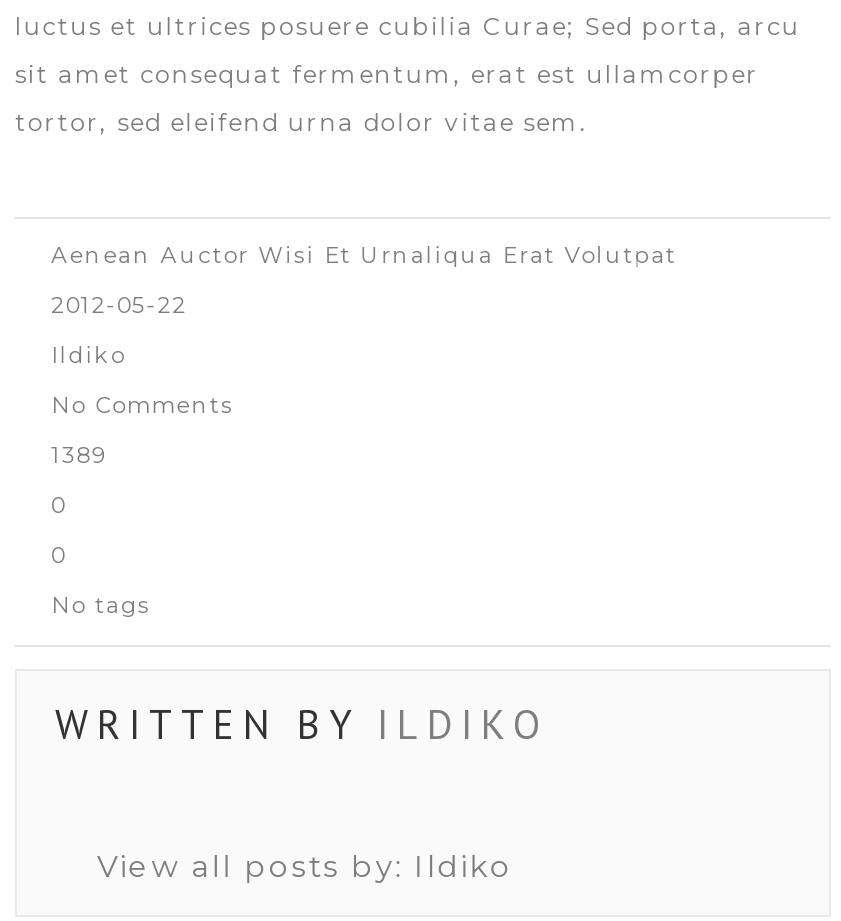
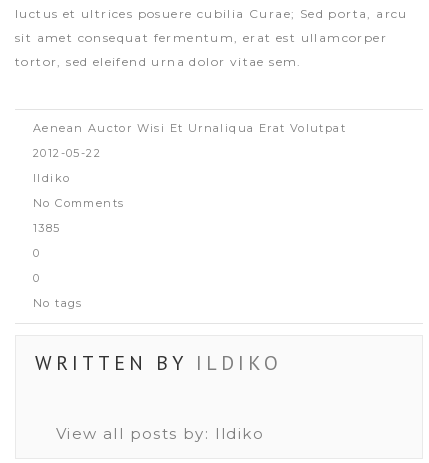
[51,442,106,470] 1389 -> [33,221,61,235] 1385

